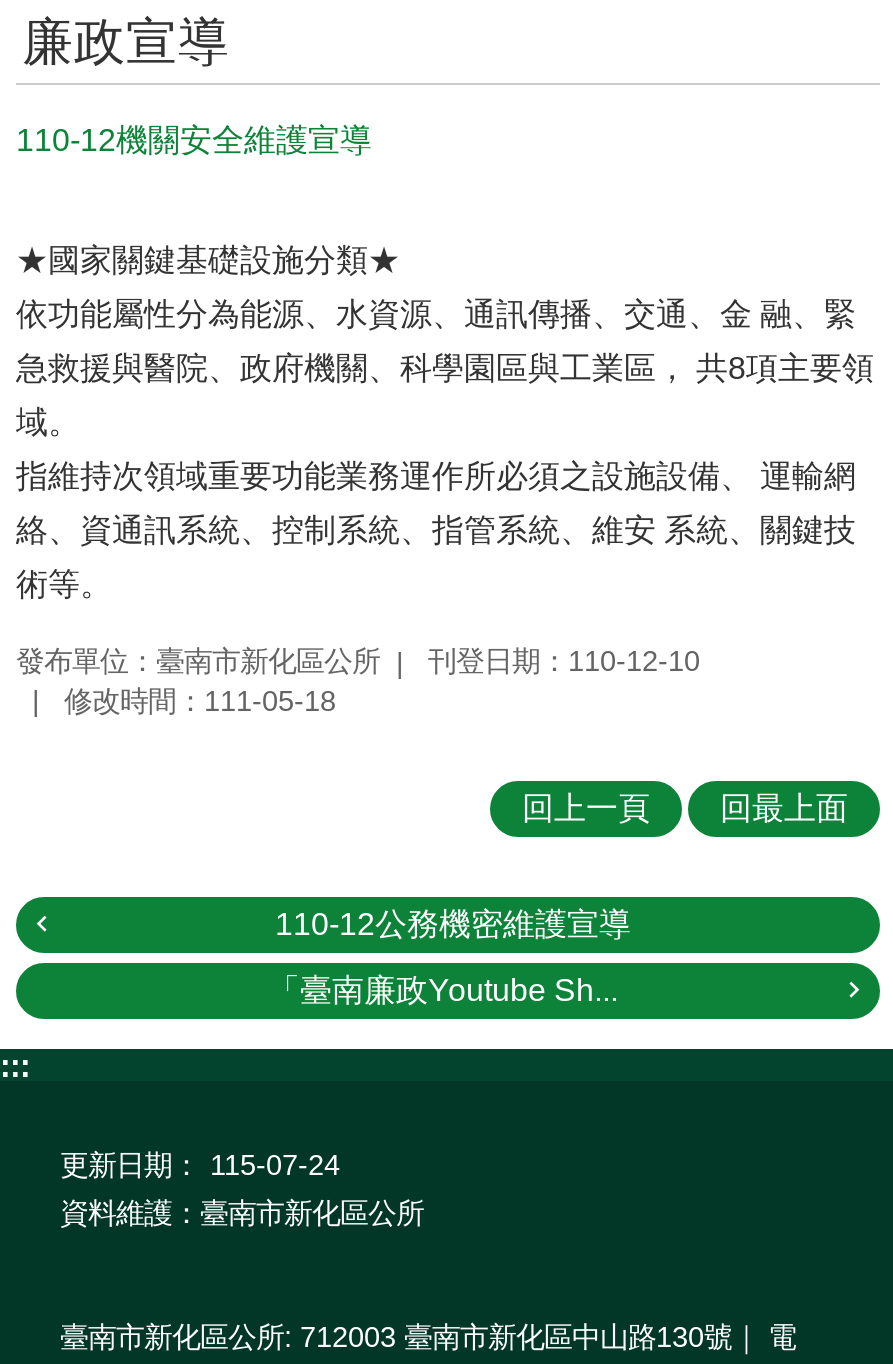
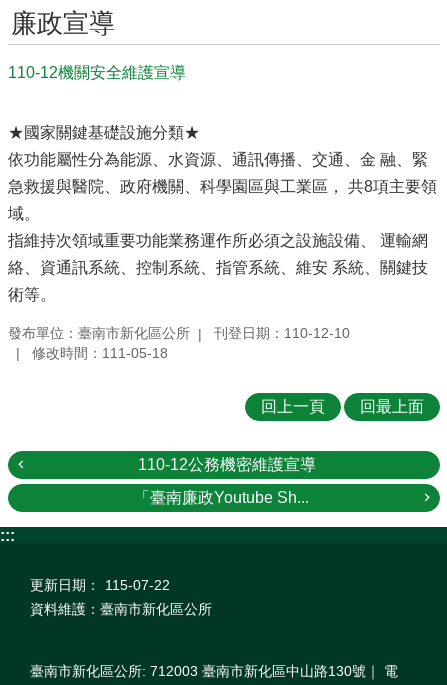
[60,1149,340,1181] 更新日期： 115-07-24 -> [30,577,170,593] 更新日期： 115-07-22

